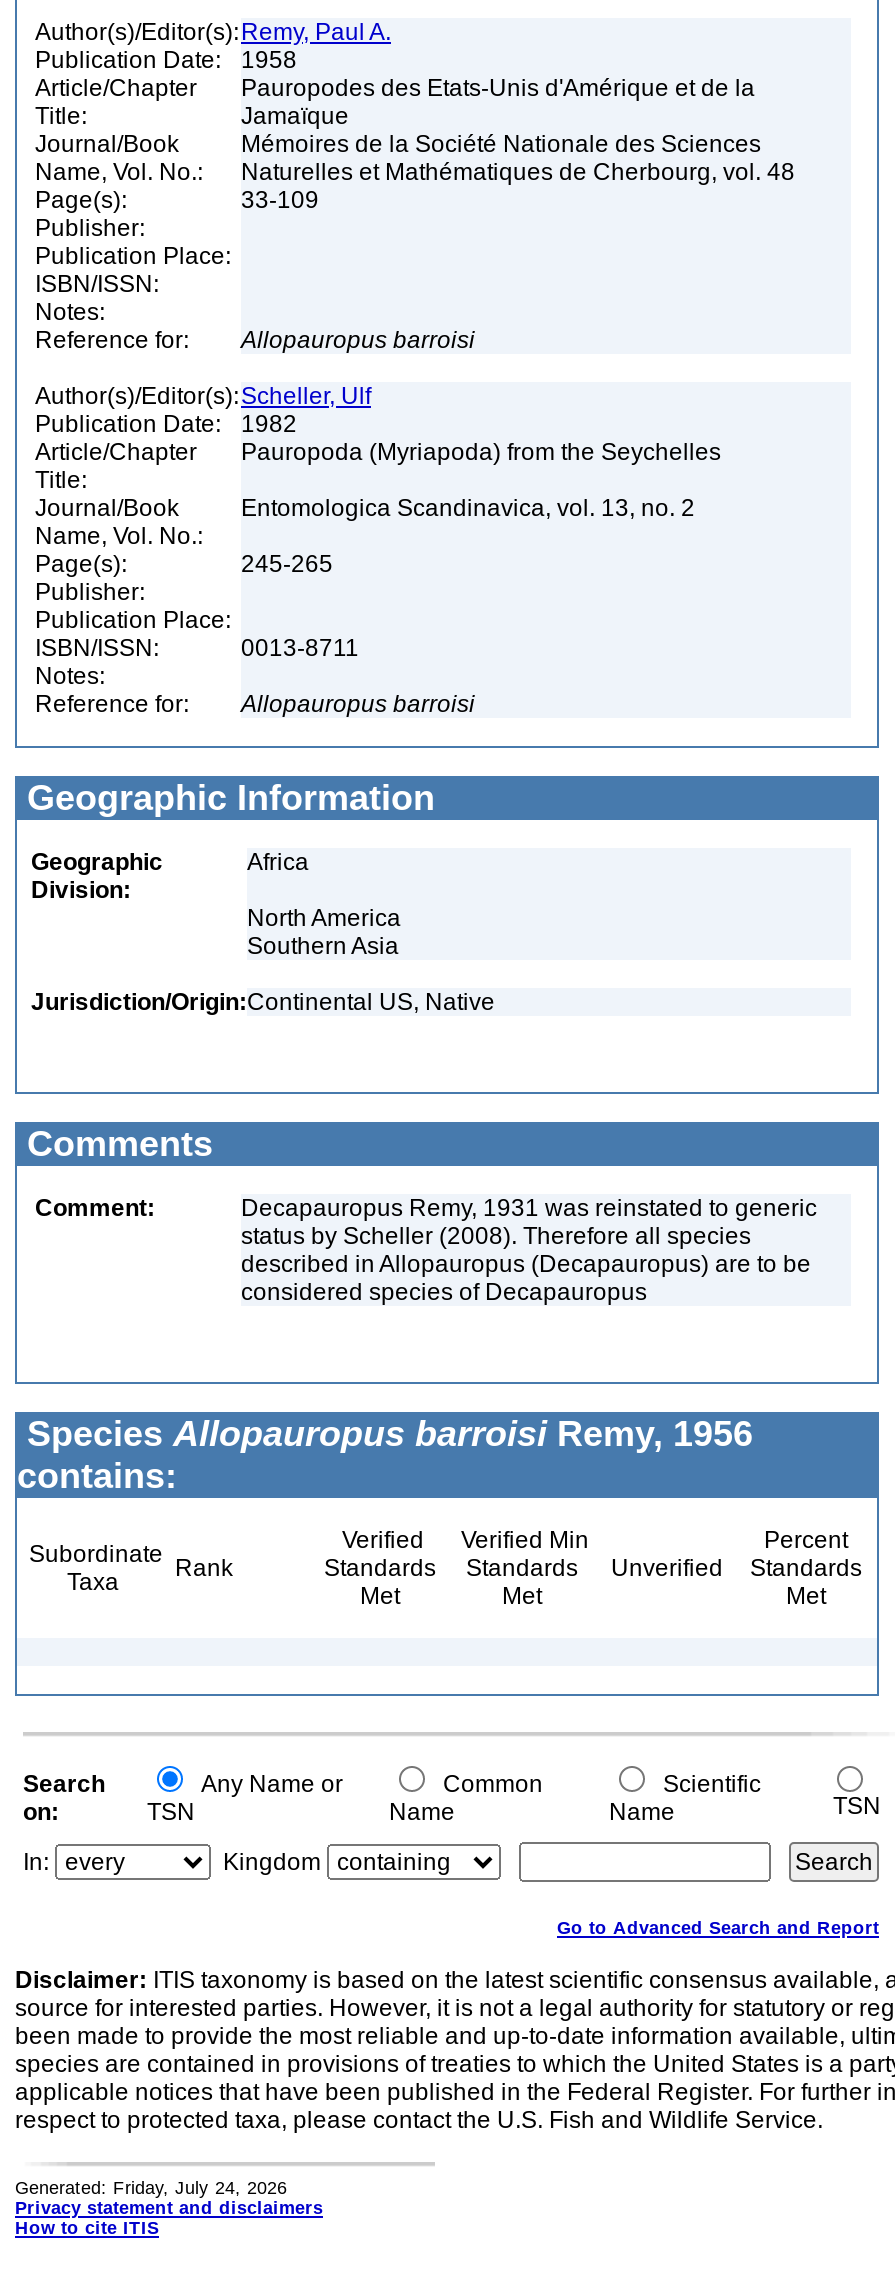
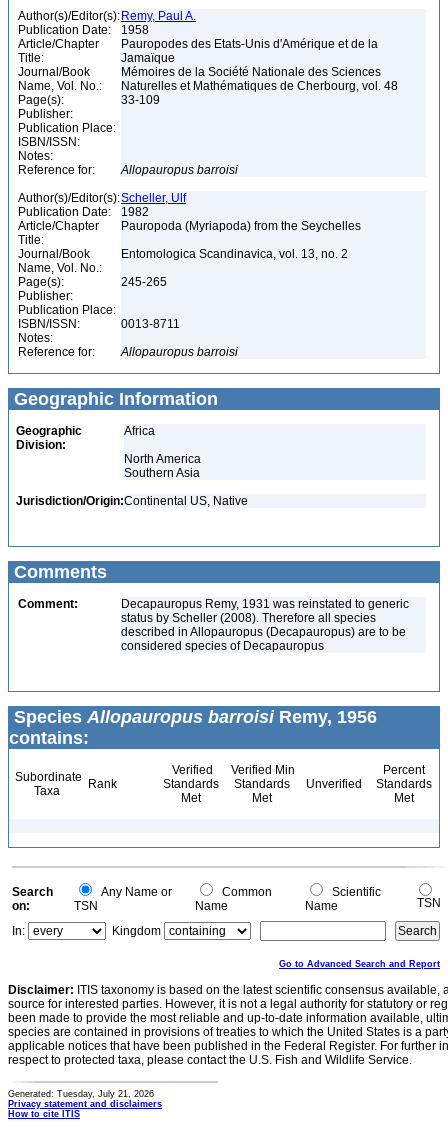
[15,2178,287,2198] Generated: Friday, July 24, 2026 -> [8,1089,154,1099] Generated: Tuesday, July 21, 2026

